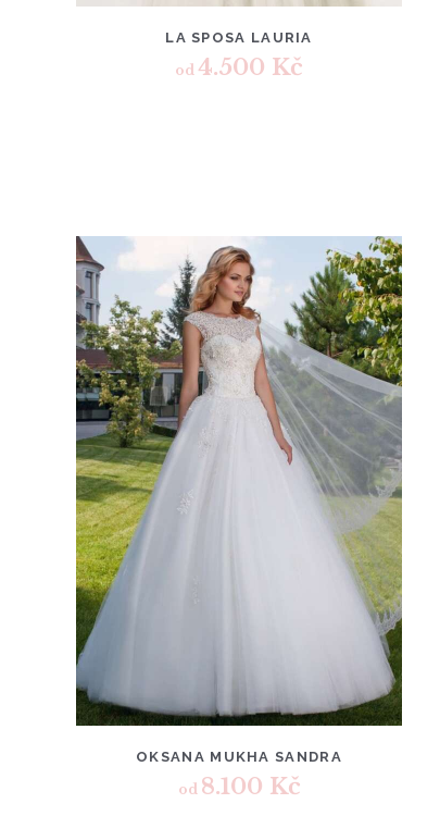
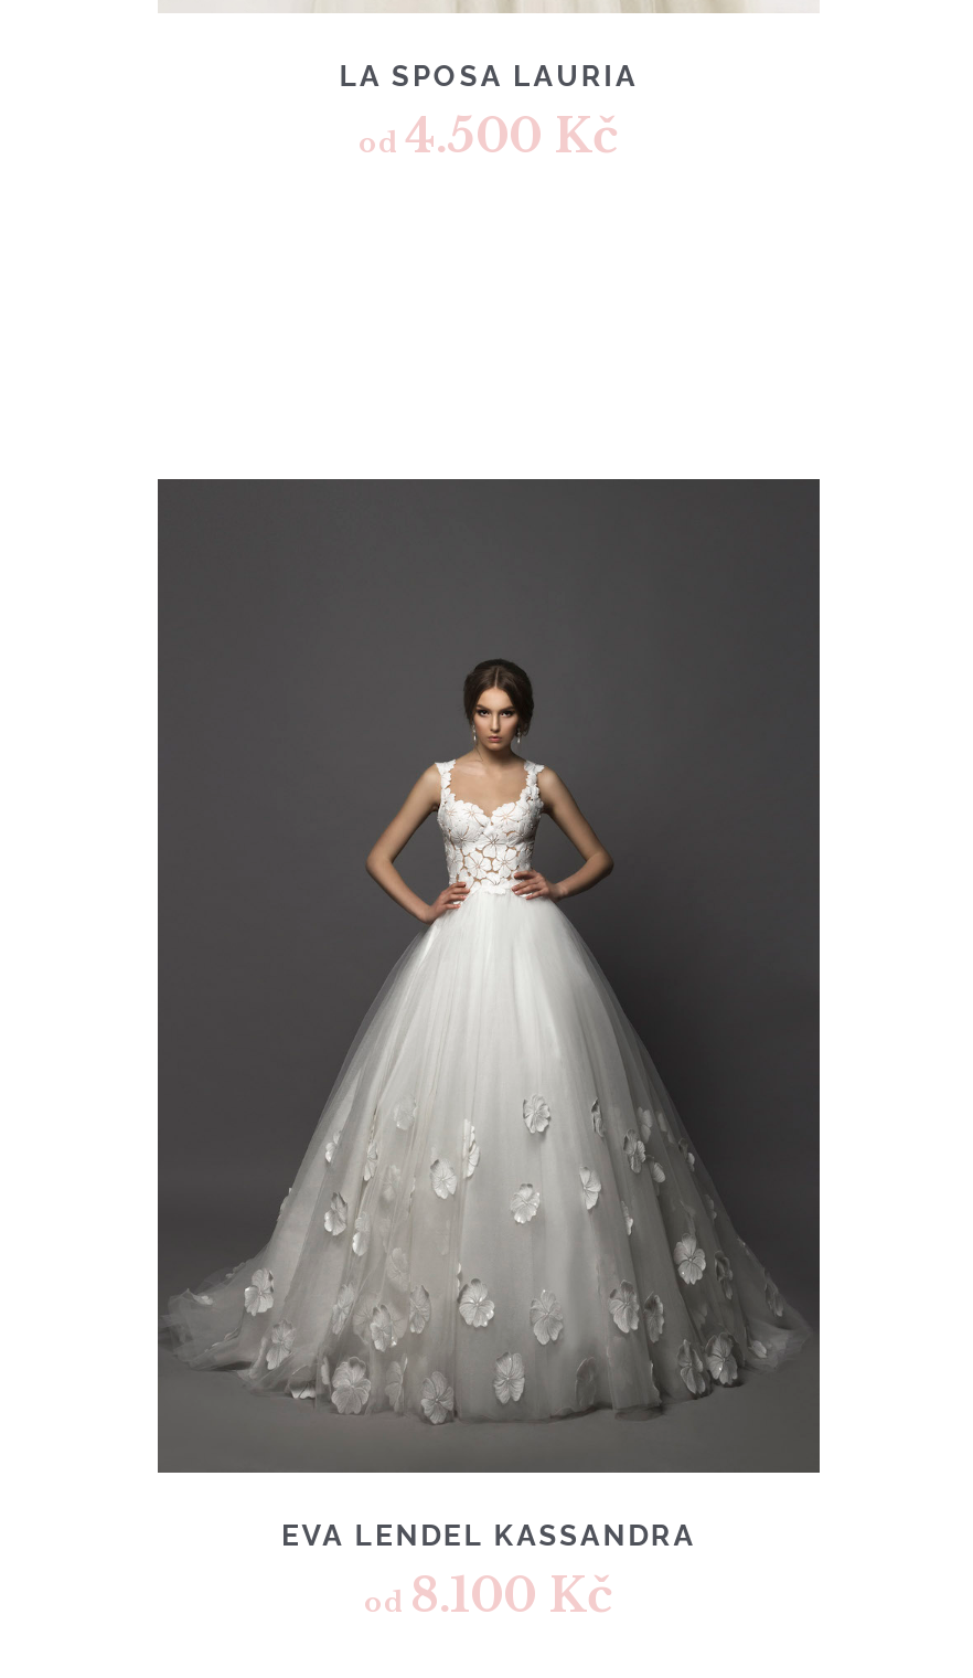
[75,236,403,765] [image] | OKSANA MUKHA SANDRA -> [156,477,822,1553] [image] | EVA LENDEL KASSANDRA

